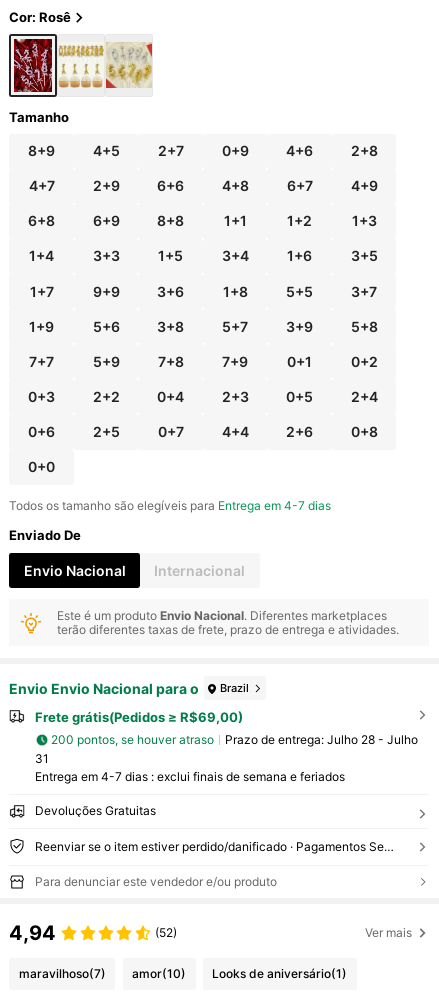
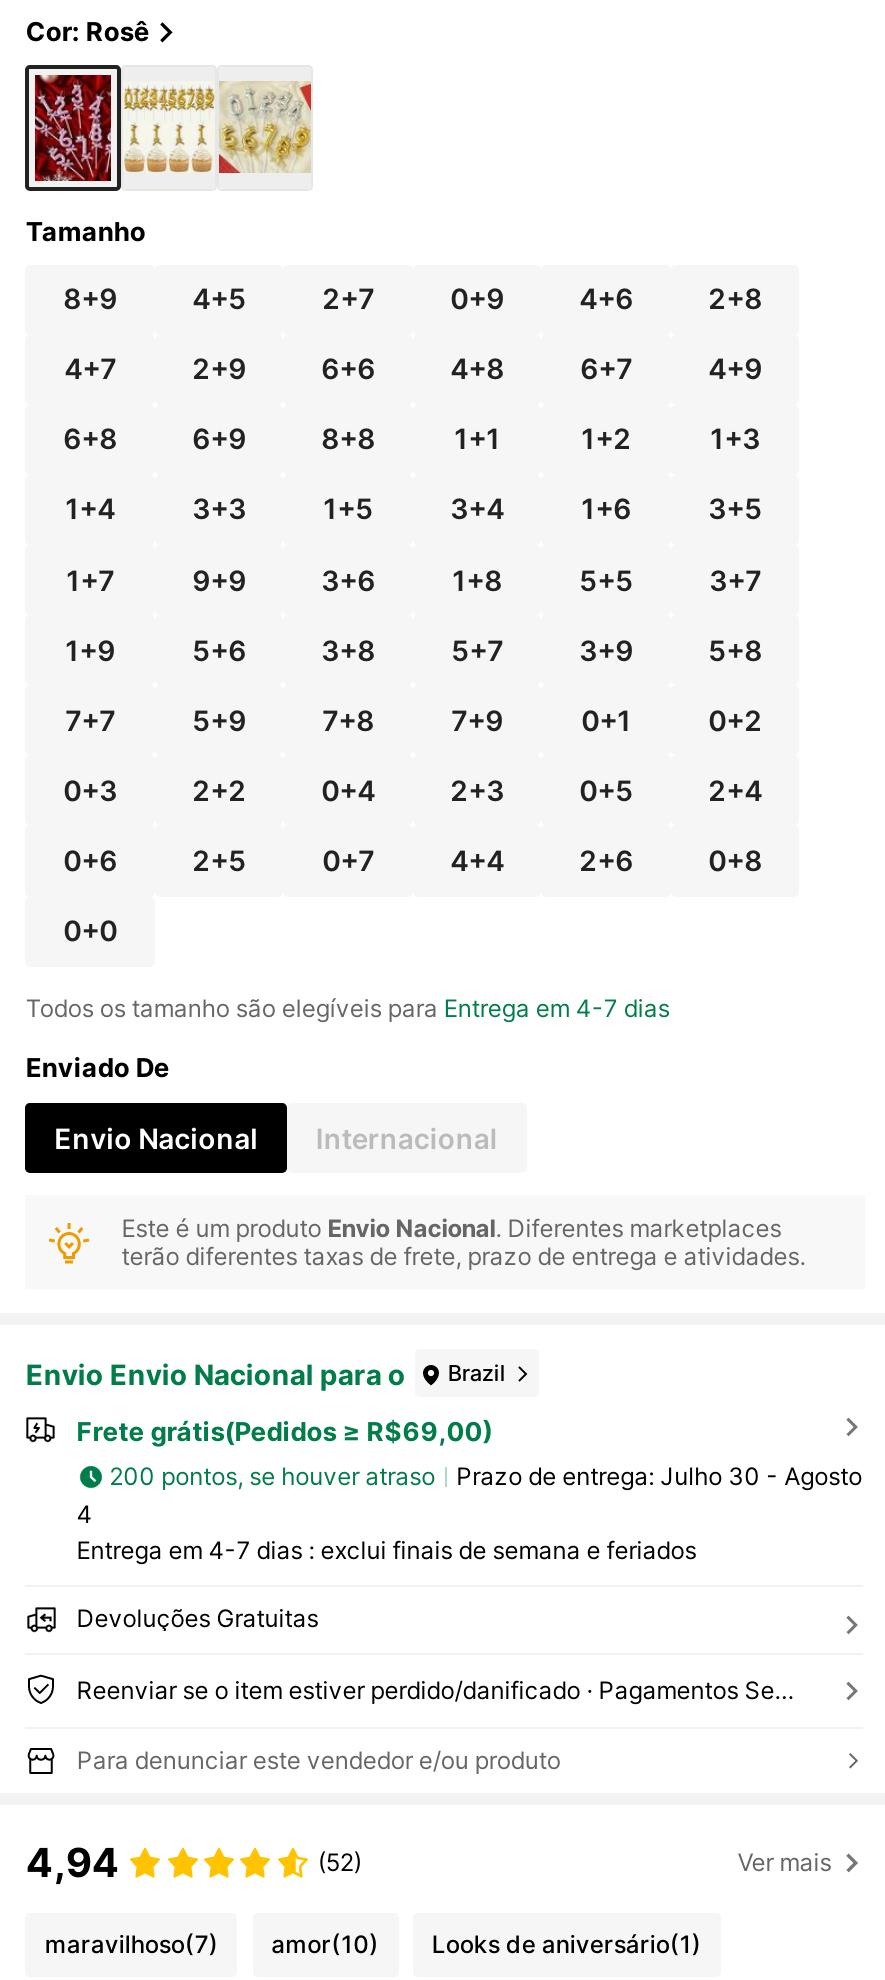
[225,732,418,747] Prazo de entrega: Julho 28 - Julho -> [456,1461,862,1491] Prazo de entrega: Julho 30 - Agosto
[35,750,49,765] 31 -> [76,1498,92,1528] 4

